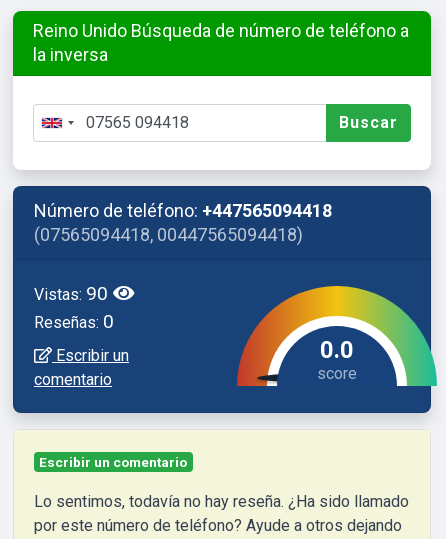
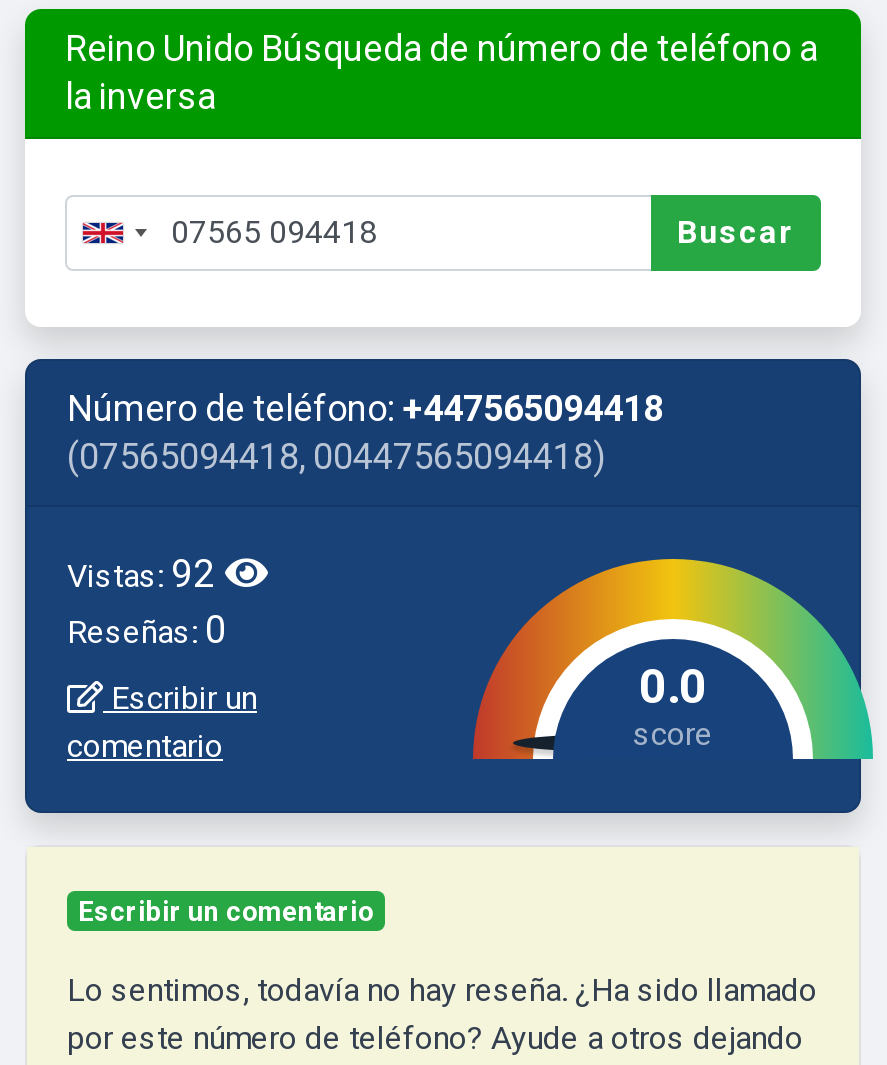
[34,282,113,305] Vistas: 90 -> [67,550,225,596] Vistas: 92

